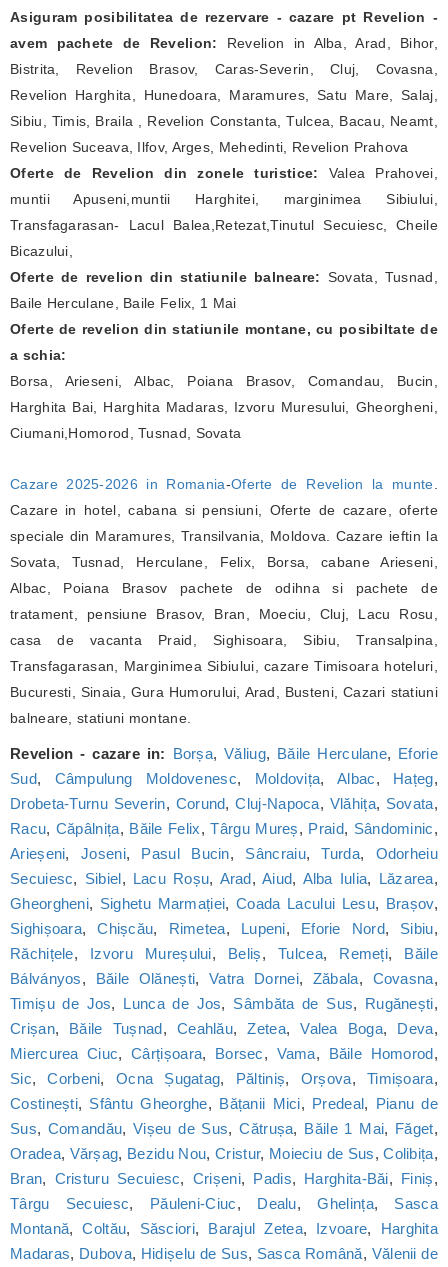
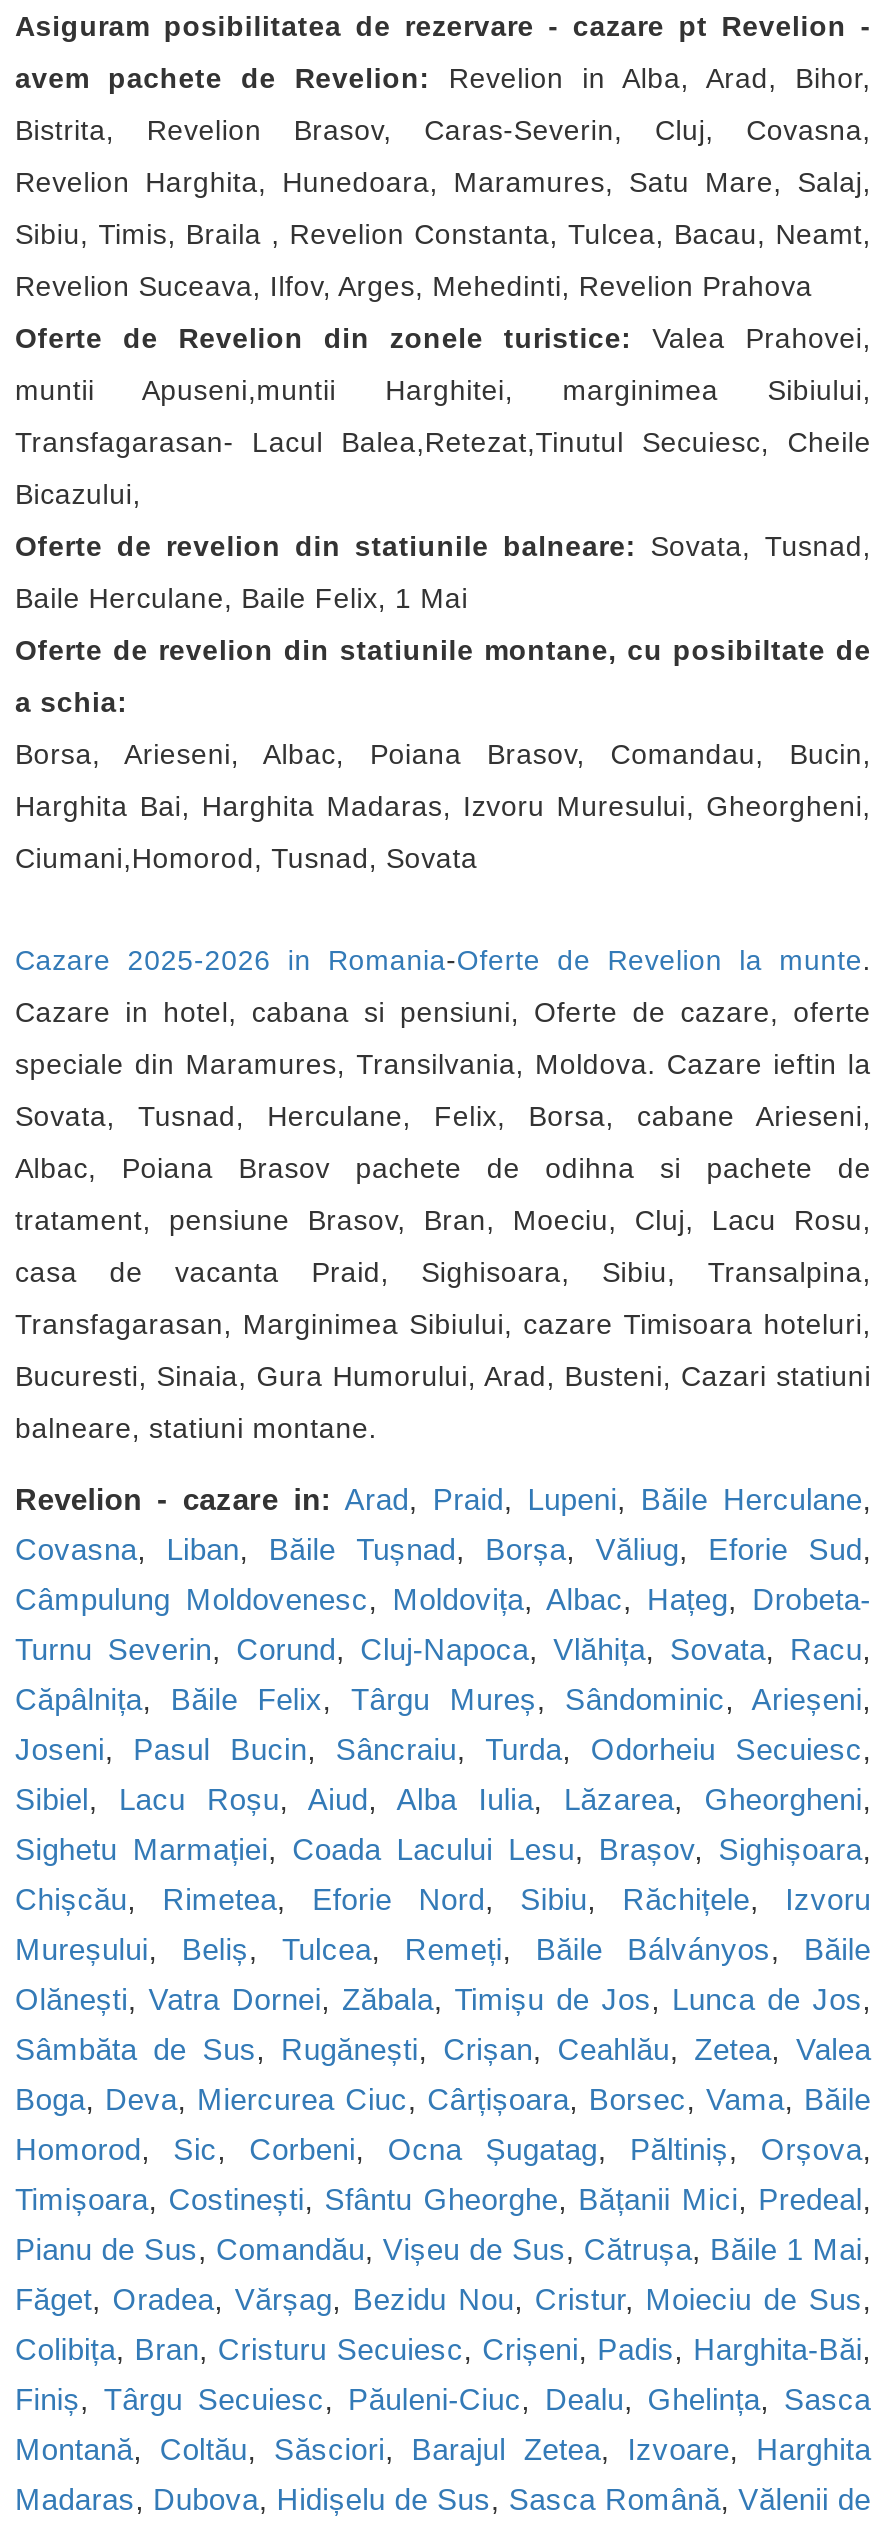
[10,745,438,762] Revelion - cazare in: Borșa, Văliug, Băile Herculane, Eforie -> [15,1482,871,1516] Revelion - cazare in: Arad, Praid, Lupeni, Băile Herculane,
[10,770,438,787] Sud, Câmpulung Moldovenesc, Moldovița, Albac, Hațeg, -> [15,1532,871,1566] Covasna, Liban, Băile Tușnad, Borșa, Văliug, Eforie Sud,
[10,795,438,812] Drobeta-Turnu Severin, Corund, Cluj-Napoca, Vlăhița, Sovata, -> [15,1582,871,1616] Câmpulung Moldovenesc, Moldovița, Albac, Hațeg, Drobeta-
[10,820,438,837] Racu, Căpâlnița, Băile Felix, Târgu Mureș, Praid, Sândominic, -> [15,1632,871,1666] Turnu Severin, Corund, Cluj-Napoca, Vlăhița, Sovata, Racu,
[10,845,438,862] Arieșeni, Joseni, Pasul Bucin, Sâncraiu, Turda, Odorheiu -> [15,1682,871,1716] Căpâlnița, Băile Felix, Târgu Mureș, Sândominic, Arieșeni,
[10,870,438,887] Secuiesc, Sibiel, Lacu Roșu, Arad, Aiud, Alba Iulia, Lăzarea, -> [15,1732,871,1766] Joseni, Pasul Bucin, Sâncraiu, Turda, Odorheiu Secuiesc,
[10,895,438,912] Gheorgheni, Sighetu Marmației, Coada Lacului Lesu, Brașov, -> [15,1782,871,1816] Sibiel, Lacu Roșu, Aiud, Alba Iulia, Lăzarea, Gheorgheni,
[10,920,438,937] Sighișoara, Chișcău, Rimetea, Lupeni, Eforie Nord, Sibiu, -> [15,1832,871,1866] Sighetu Marmației, Coada Lacului Lesu, Brașov, Sighișoara,
[10,945,438,962] Răchițele, Izvoru Mureșului, Beliș, Tulcea, Remeți, Băile -> [15,1882,871,1916] Chișcău, Rimetea, Eforie Nord, Sibiu, Răchițele, Izvoru
[10,970,438,987] Bálványos, Băile Olănești, Vatra Dornei, Zăbala, Covasna, -> [15,1932,871,1966] Mureșului, Beliș, Tulcea, Remeți, Băile Bálványos, Băile
[10,995,438,1012] Timișu de Jos, Lunca de Jos, Sâmbăta de Sus, Rugănești, -> [15,1982,871,2016] Olănești, Vatra Dornei, Zăbala, Timișu de Jos, Lunca de Jos,
[10,1020,438,1037] Crișan, Băile Tușnad, Ceahlău, Zetea, Valea Boga, Deva, -> [15,2032,871,2066] Sâmbăta de Sus, Rugănești, Crișan, Ceahlău, Zetea, Valea
[10,1045,438,1062] Miercurea Ciuc, Cârțișoara, Borsec, Vama, Băile Homorod, -> [15,2082,871,2116] Boga, Deva, Miercurea Ciuc, Cârțișoara, Borsec, Vama, Băile
[10,1070,438,1087] Sic, Corbeni, Ocna Șugatag, Păltiniș, Orșova, Timișoara, -> [15,2132,871,2166] Homorod, Sic, Corbeni, Ocna Șugatag, Păltiniș, Orșova,
[10,1095,438,1112] Costinești, Sfântu Gheorghe, Bățanii Mici, Predeal, Pianu de -> [15,2182,871,2216] Timișoara, Costinești, Sfântu Gheorghe, Bățanii Mici, Predeal,
[10,1120,438,1137] Sus, Comandău, Vișeu de Sus, Cătrușa, Băile 1 Mai, Făget, -> [15,2232,871,2266] Pianu de Sus, Comandău, Vișeu de Sus, Cătrușa, Băile 1 Mai,
[10,1145,438,1162] Oradea, Vărșag, Bezidu Nou, Cristur, Moieciu de Sus, Colibița, -> [15,2282,871,2316] Făget, Oradea, Vărșag, Bezidu Nou, Cristur, Moieciu de Sus,
[10,1170,438,1187] Bran, Cristuru Secuiesc, Crișeni, Padis, Harghita-Băi, Finiș, -> [15,2332,871,2366] Colibița, Bran, Cristuru Secuiesc, Crișeni, Padis, Harghita-Băi,
[10,1195,438,1212] Târgu Secuiesc, Păuleni-Ciuc, Dealu, Ghelința, Sasca -> [15,2382,871,2416] Finiș, Târgu Secuiesc, Păuleni-Ciuc, Dealu, Ghelința, Sasca

